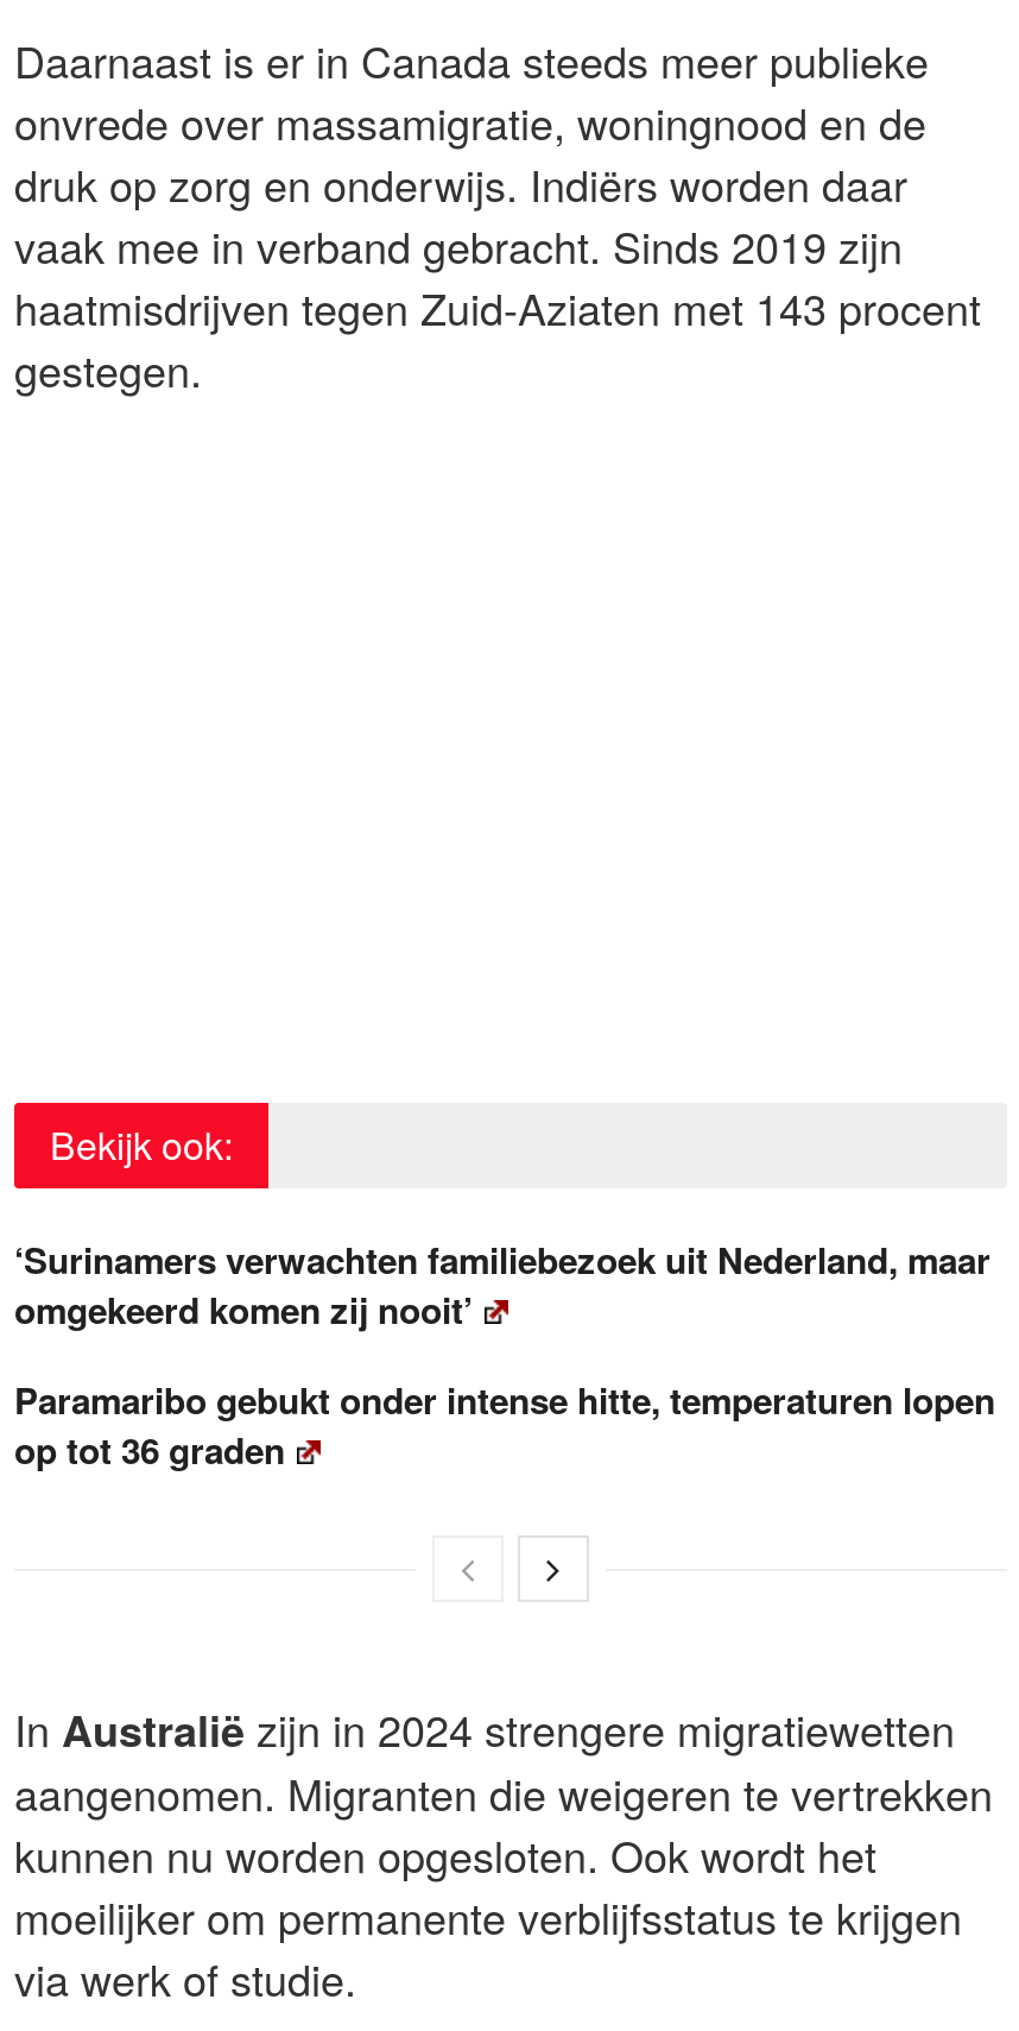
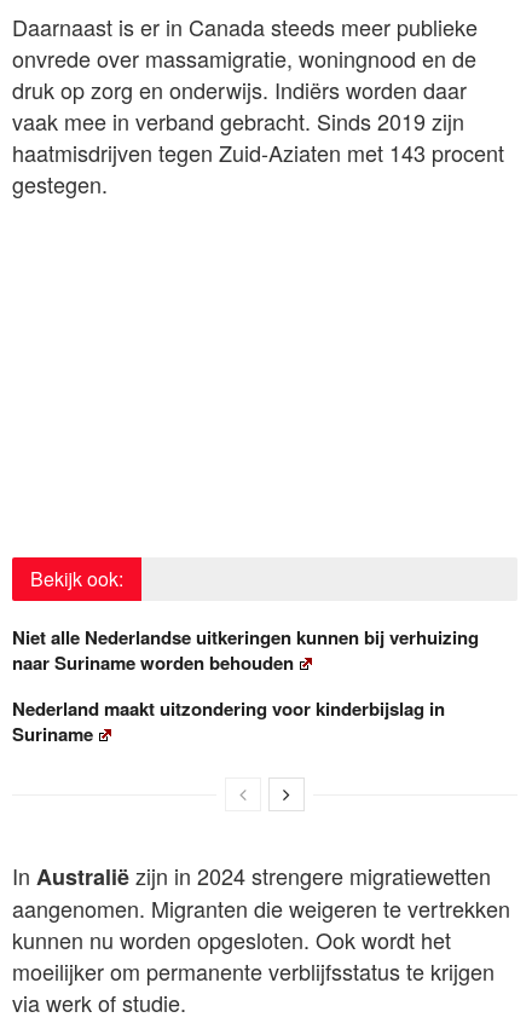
[14,1233,990,1335] ‘Surinamers verwachten familiebezoek uit Nederland, maar | omgekeerd komen zij nooit’ -> [12,623,479,675] Niet alle Nederlandse uitkeringen kunnen bij verhuizing | naar Suriname worden behouden
[14,1373,995,1475] Paramaribo gebukt onder intense hitte, temperaturen lopen | op tot 36 graden -> [12,695,445,747] Nederland maakt uitzondering voor kinderbijslag in | Suriname

